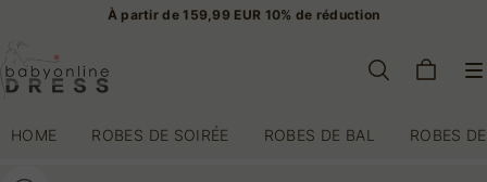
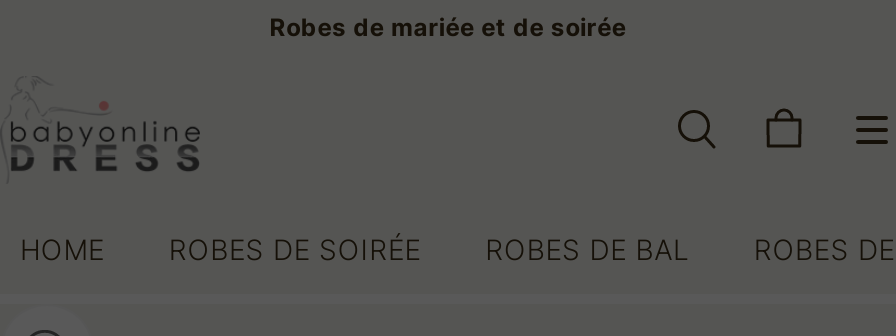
[107,6,380,23] À partir de 159,99 EUR 10% de réduction -> [270,12,626,42] Robes de mariée et de soirée

